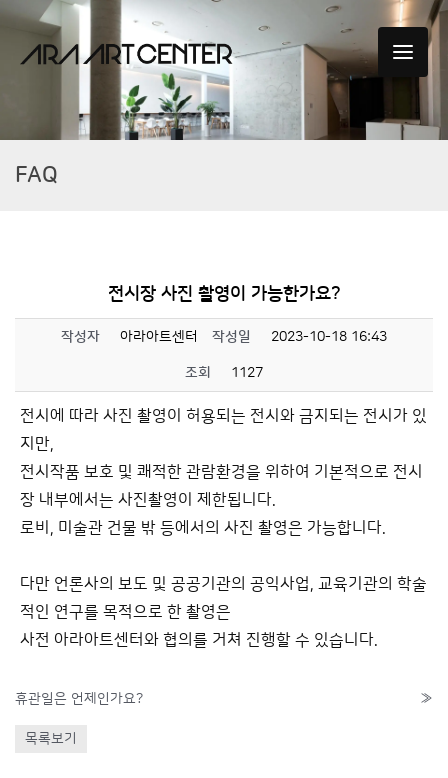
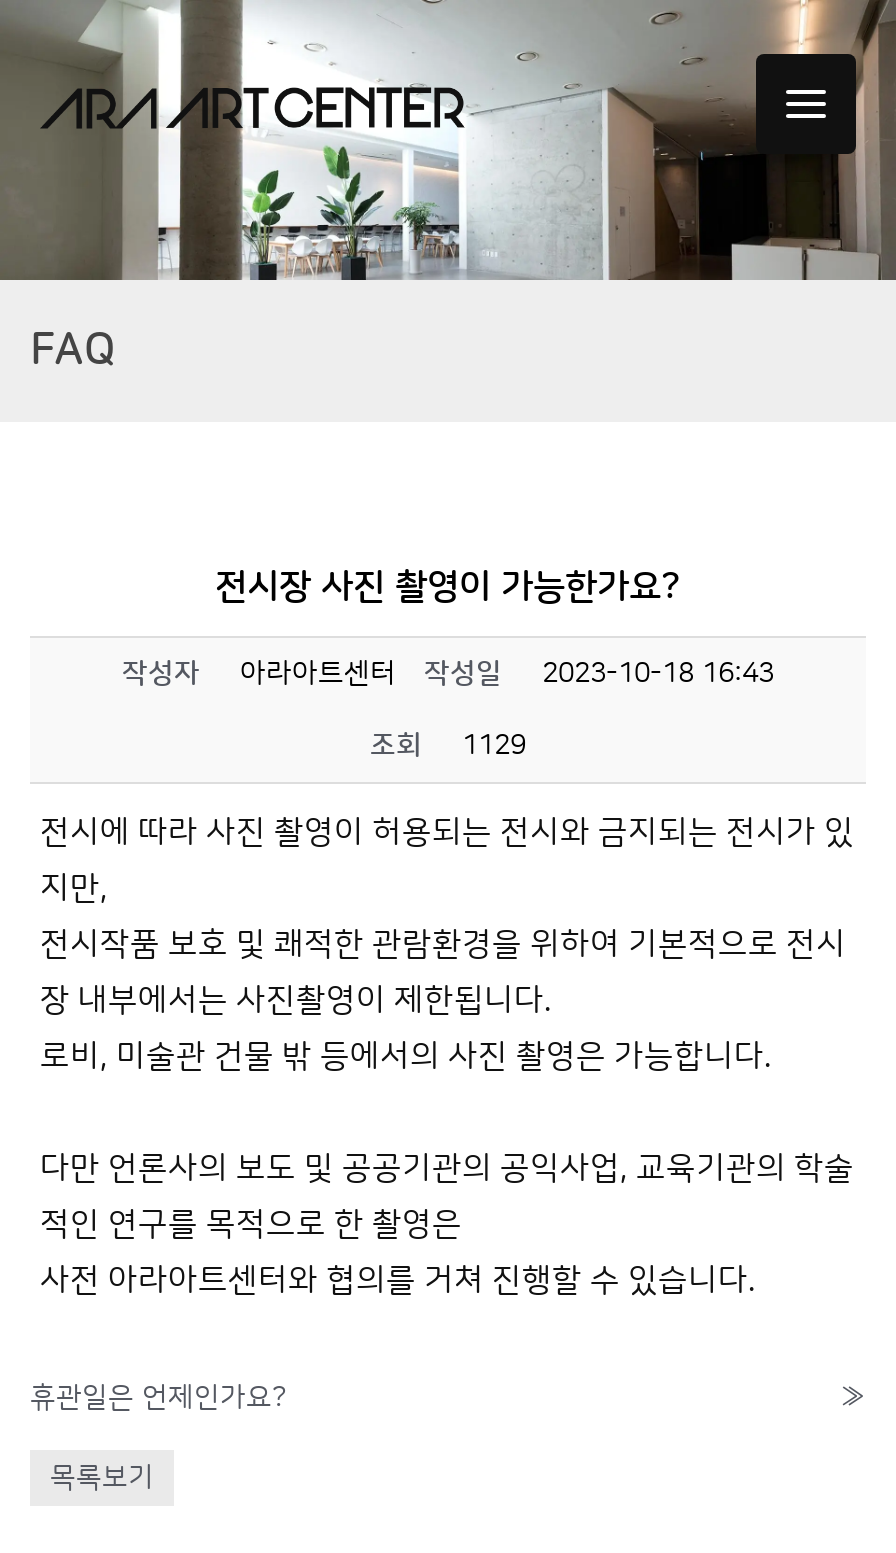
[185,365,263,381] 조회 1127 -> [370,730,526,762] 조회 1129

